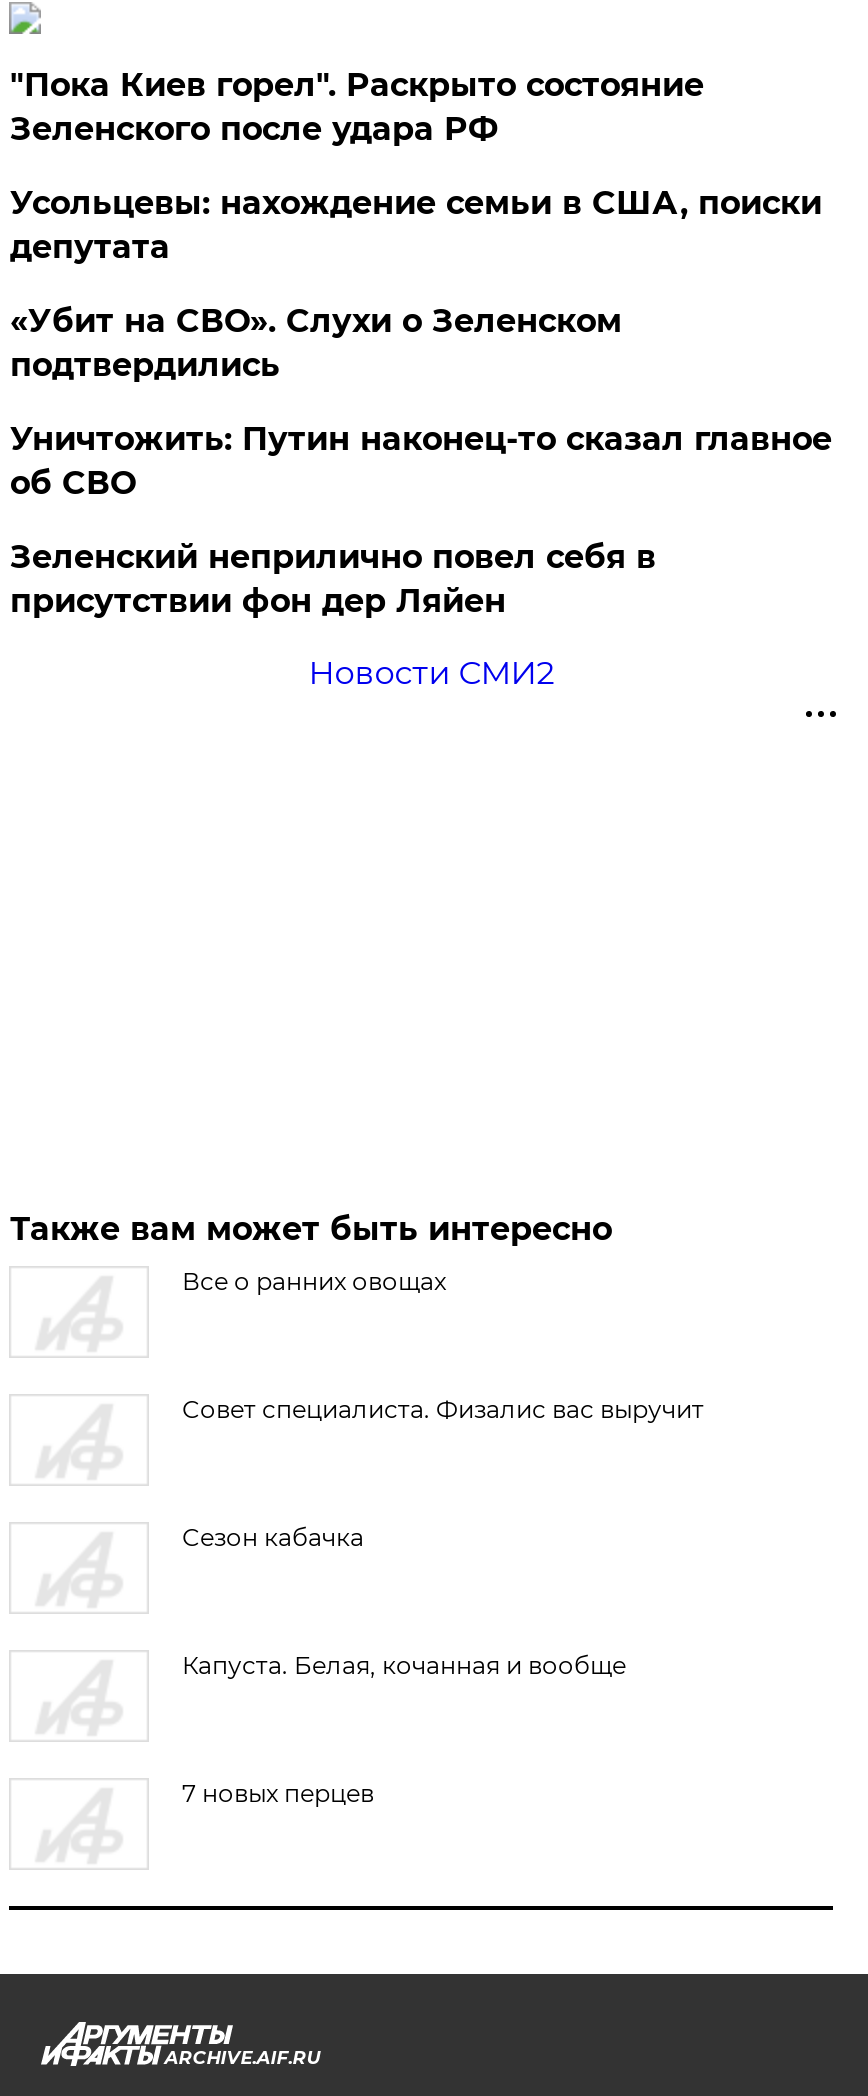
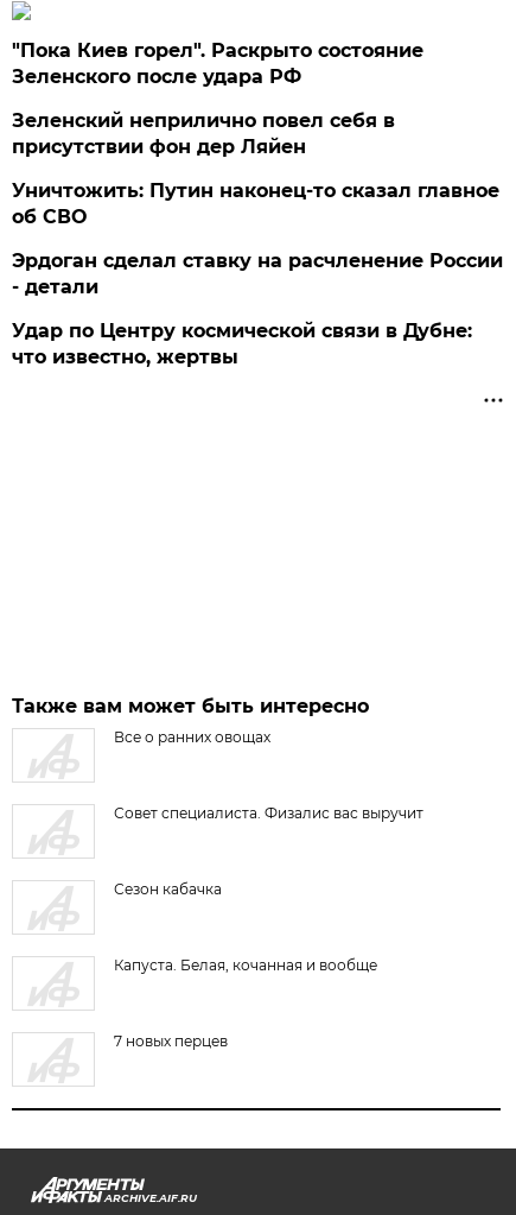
[10,184,822,384] Усольцевы: нахождение семьи в США, поиски | депутата | «Убит на СВО». Слухи о Зеленском | подтвердились -> none
moved [10,420,832,502] -> [12,179,500,228]: Уничтожить: Путин наконец-то сказал главное | об СВО
moved [10,538,656,620] -> [12,109,395,158]: Зеленский неприлично повел cебя в | присутствии фон дер Ляйен
[308,654,554,692] Новости СМИ2 -> [12,249,503,368] Эрдоган сделал ставку на расчленение России | - детали | Удар по Центру космической связи в Дубне: | что известно, жертвы

